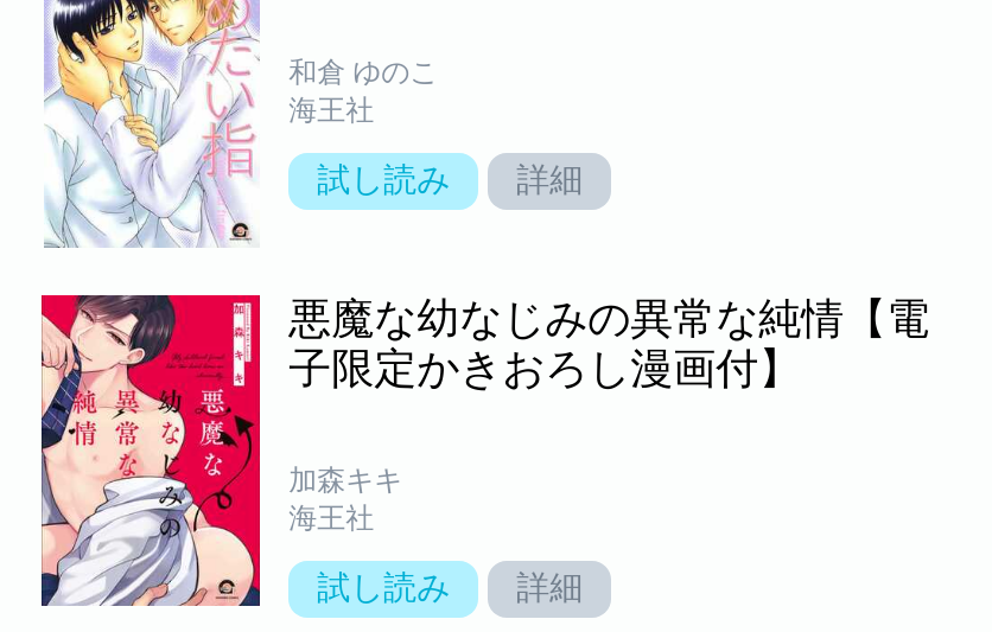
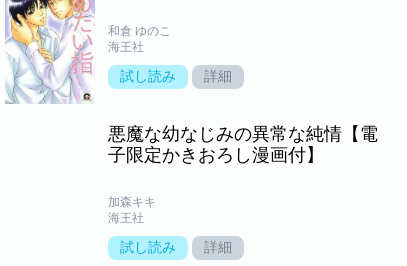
[39,292,262,609] [image] -> none

